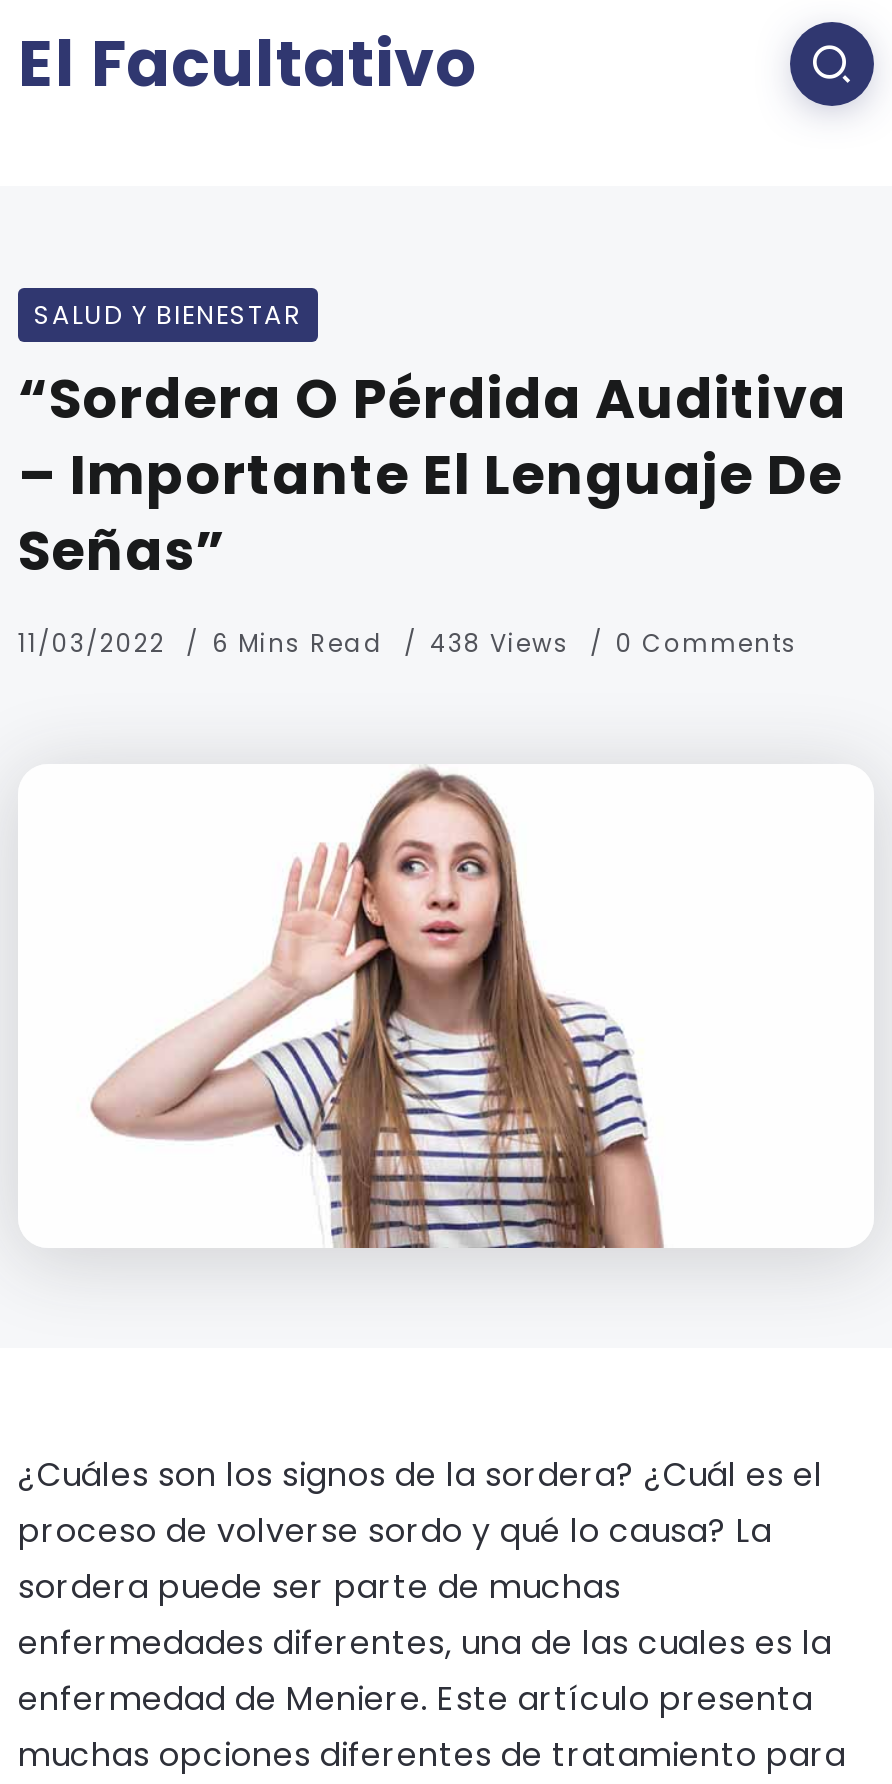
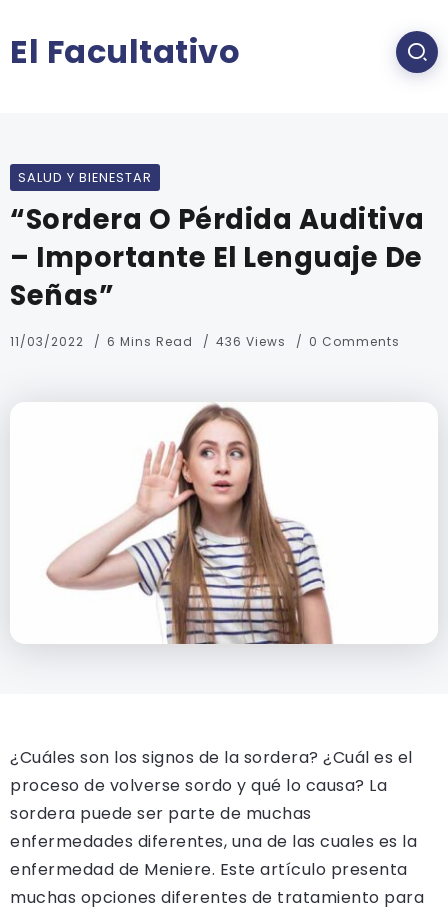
[18,626,798,660] 11/03/2022 6 Mins Read 438 Views 0 Comments -> [10,333,400,350] 11/03/2022 6 Mins Read 436 Views 0 Comments

